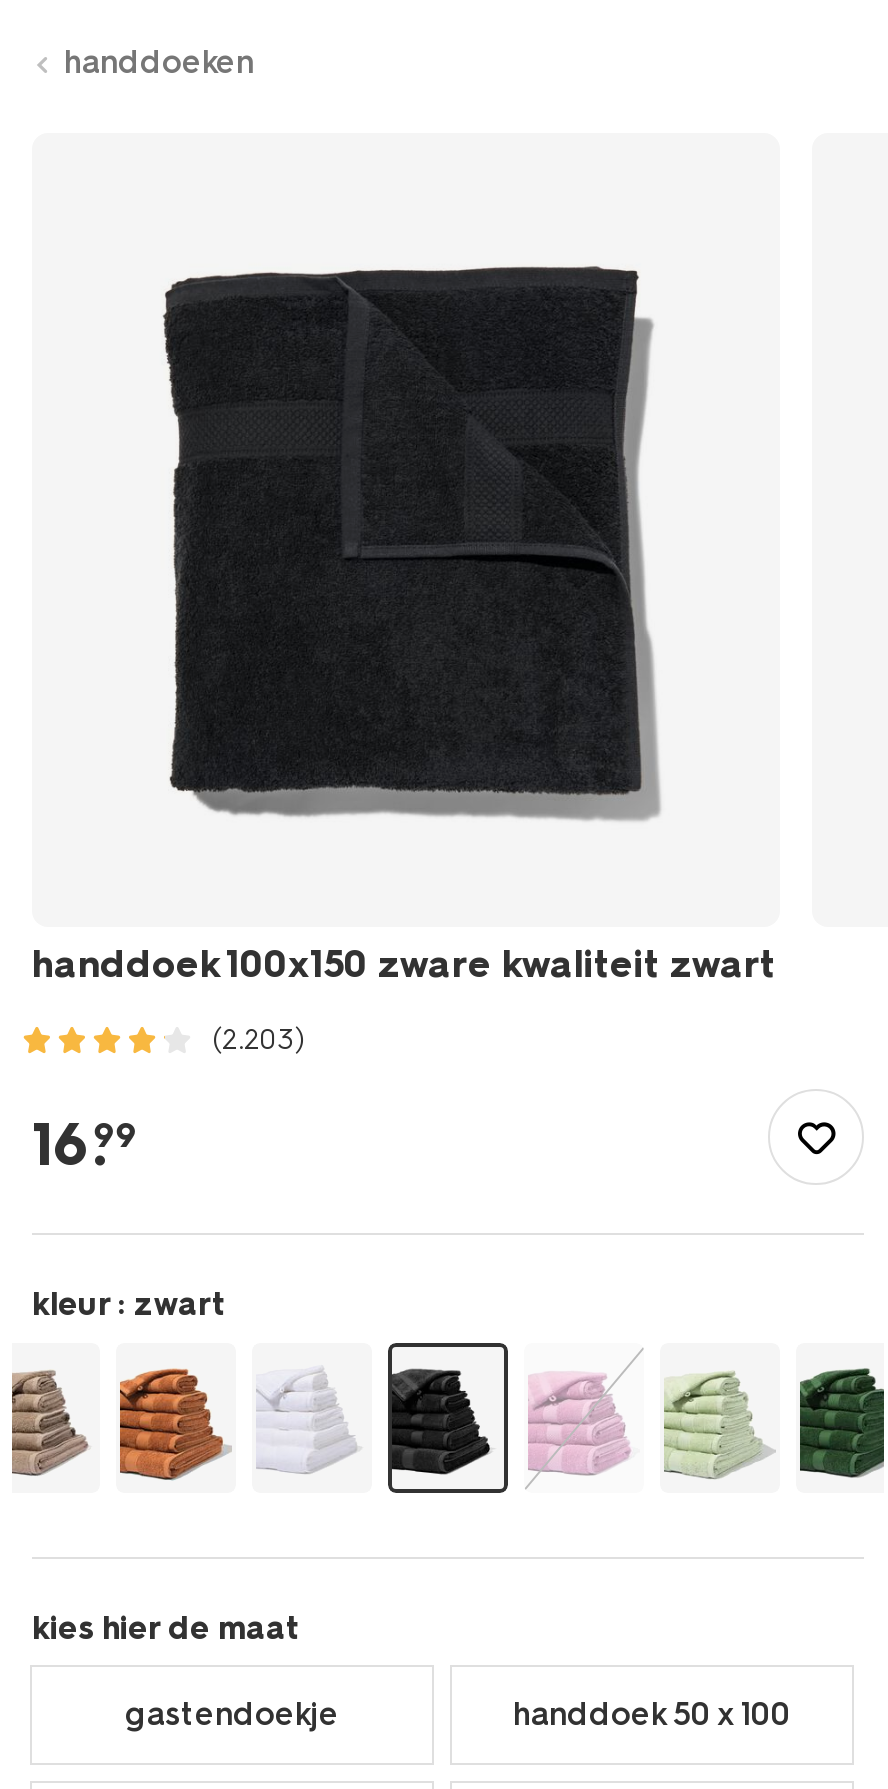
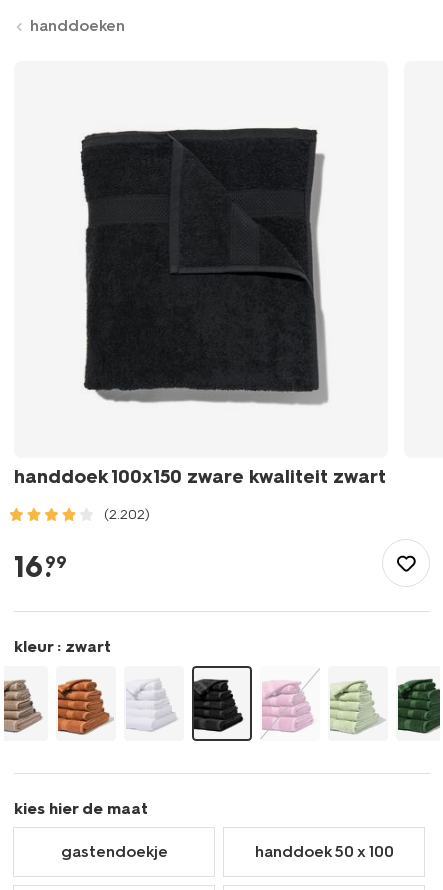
[212,1023,306,1057] (2.203) -> [104,506,150,523] (2.202)

